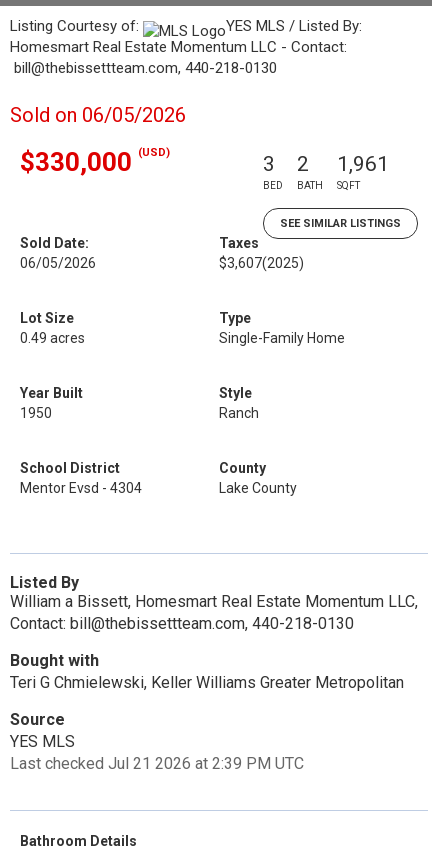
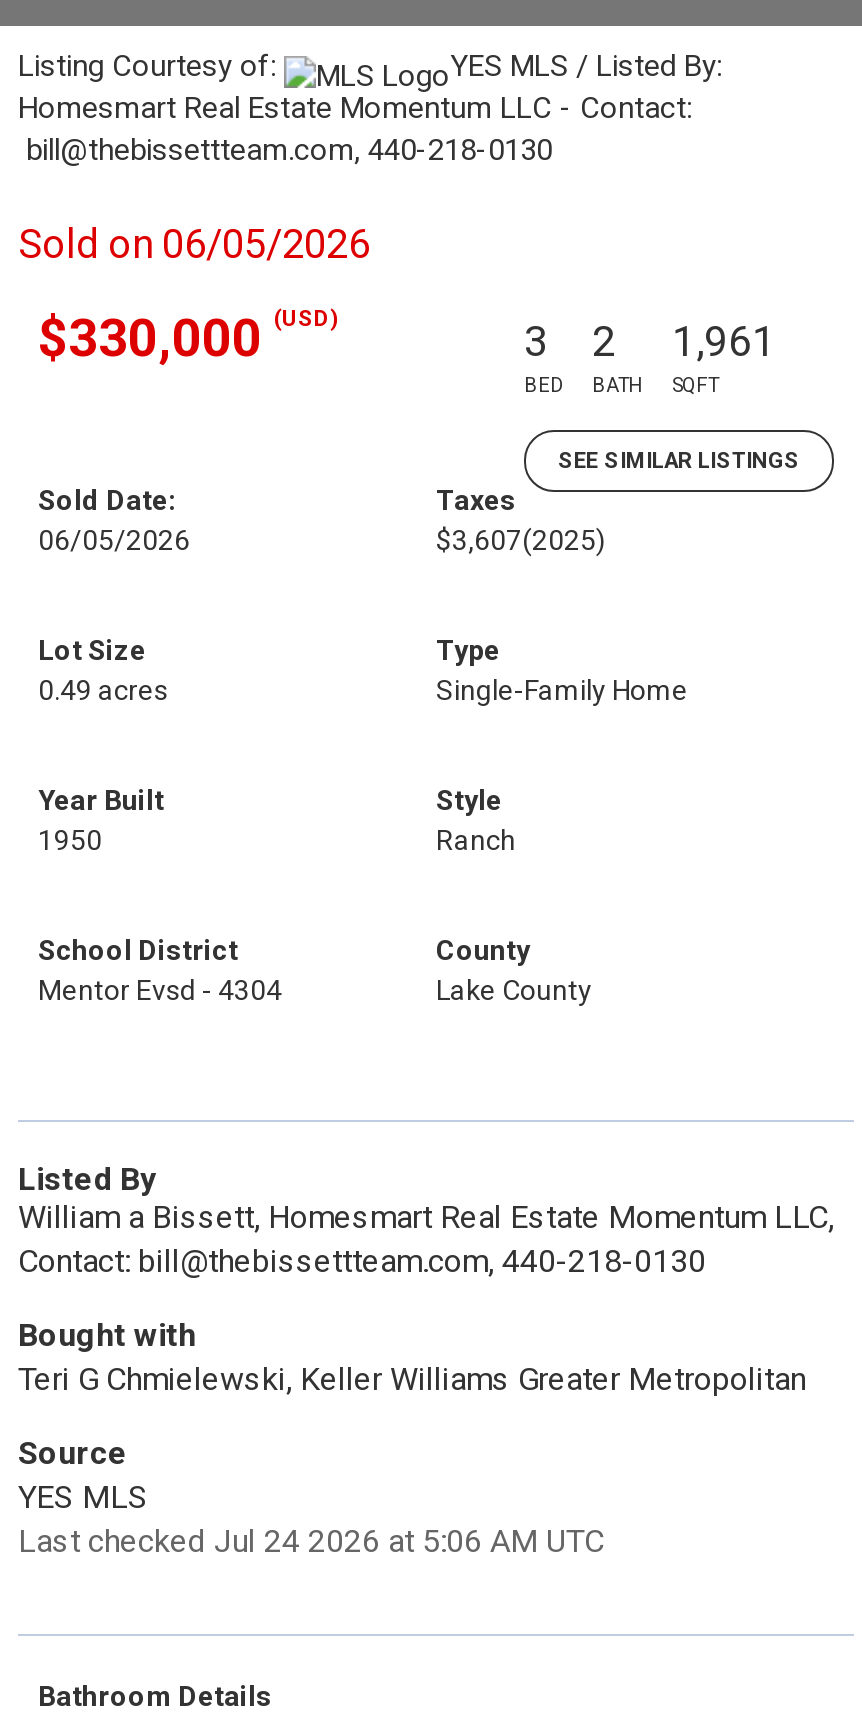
[10,754,304,773] Last checked Jul 21 2026 at 2:39 PM UTC -> [18,1522,604,1560] Last checked Jul 24 2026 at 5:06 AM UTC

